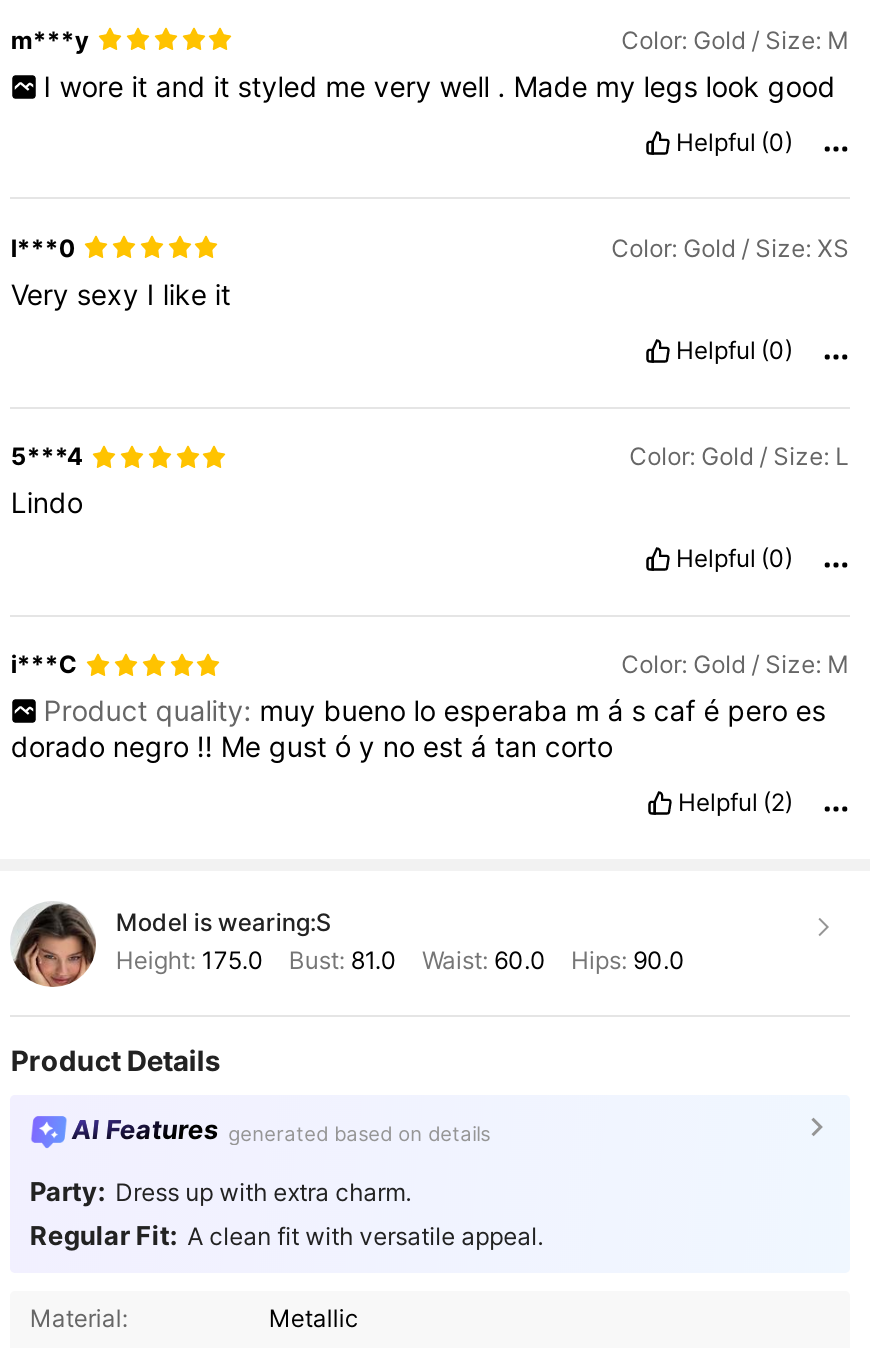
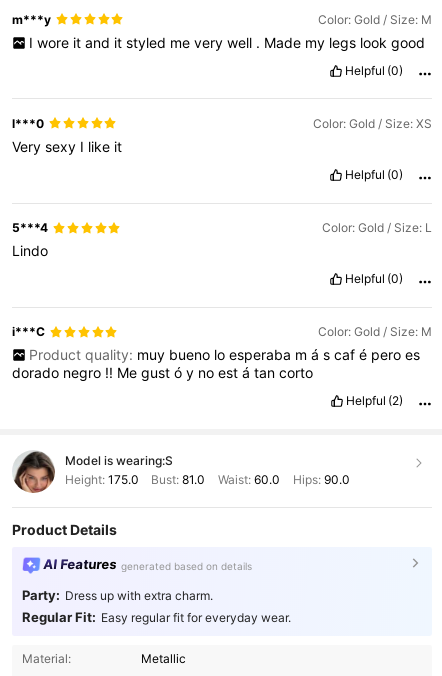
[30,1219,543,1251] Regular Fit: A clean fit with versatile appeal. -> [22,609,291,625] Regular Fit: Easy regular fit for everyday wear.

